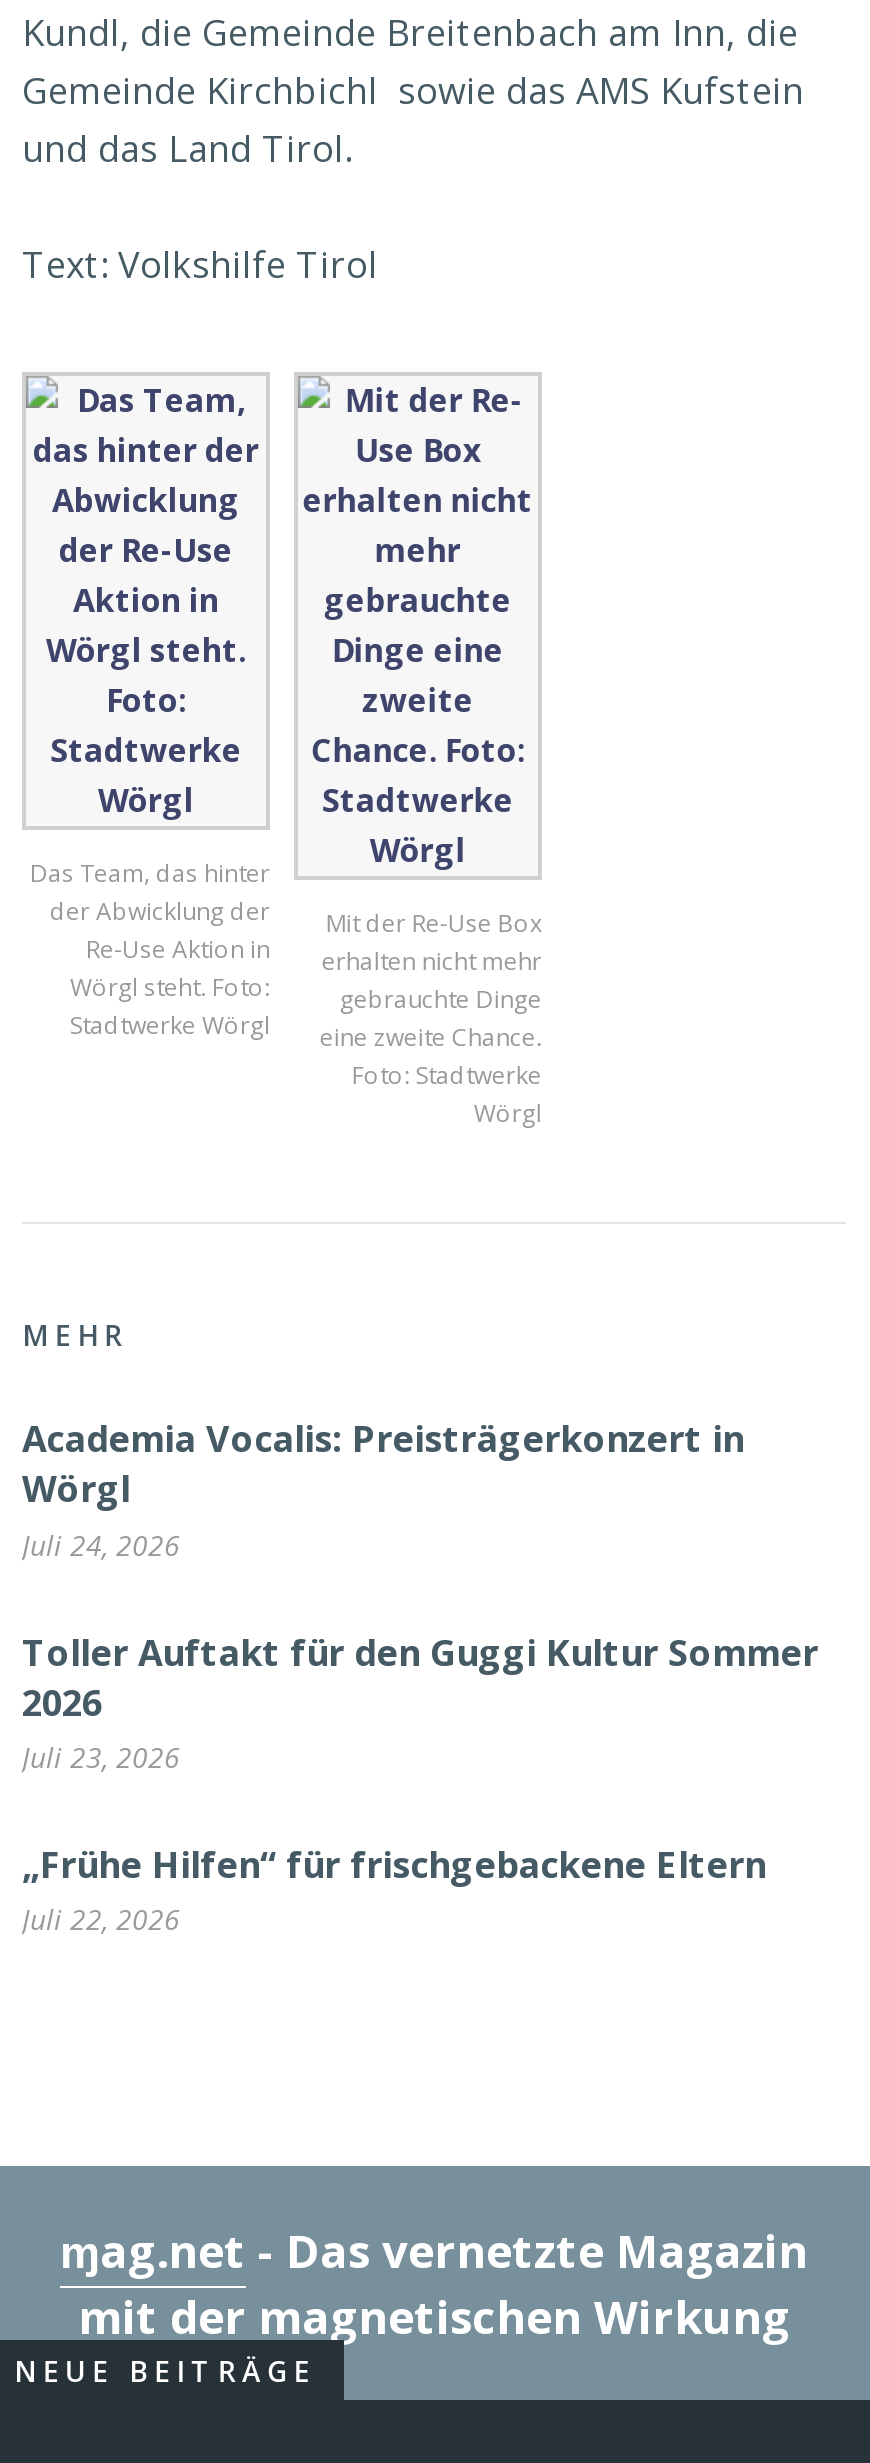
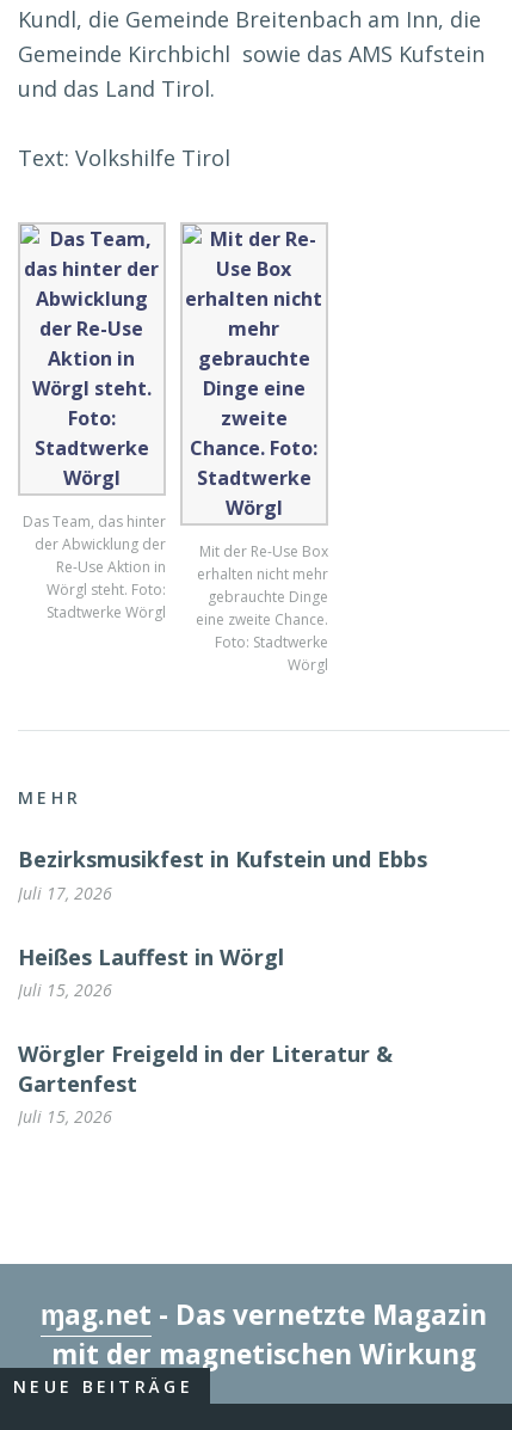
[22,1415,744,1565] Academia Vocalis: Preisträgerkonzert in | Wörgl | Juli 24, 2026 -> [18,845,427,905] Bezirksmusikfest in Kufstein und Ebbs | Juli 17, 2026
[22,1627,818,1777] Toller Auftakt für den Guggi Kultur Sommer | 2026 | Juli 23, 2026 -> [18,942,284,1002] Heißes Lauffest in Wörgl | Juli 15, 2026
[22,1839,766,1939] „Frühe Hilfen“ für frischgebackene Eltern | Juli 22, 2026 -> [18,1039,393,1128] Wörgler Freigeld in der Literatur & | Gartenfest | Juli 15, 2026

